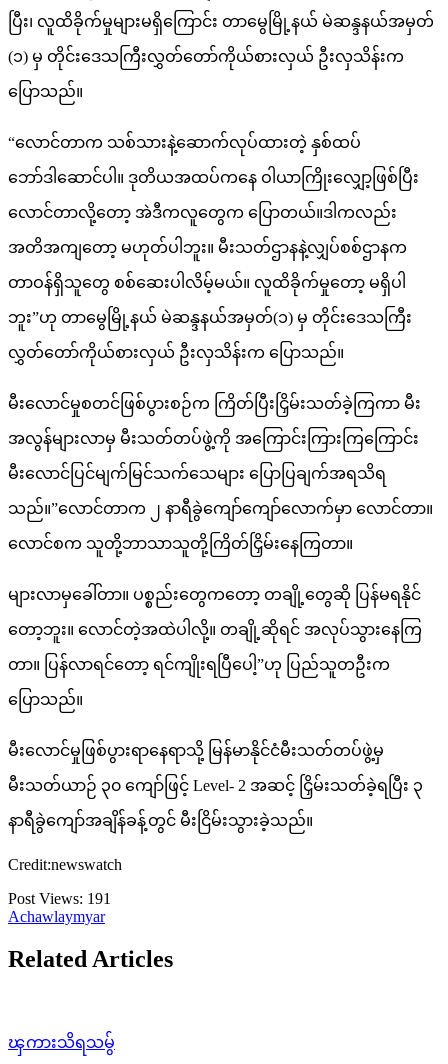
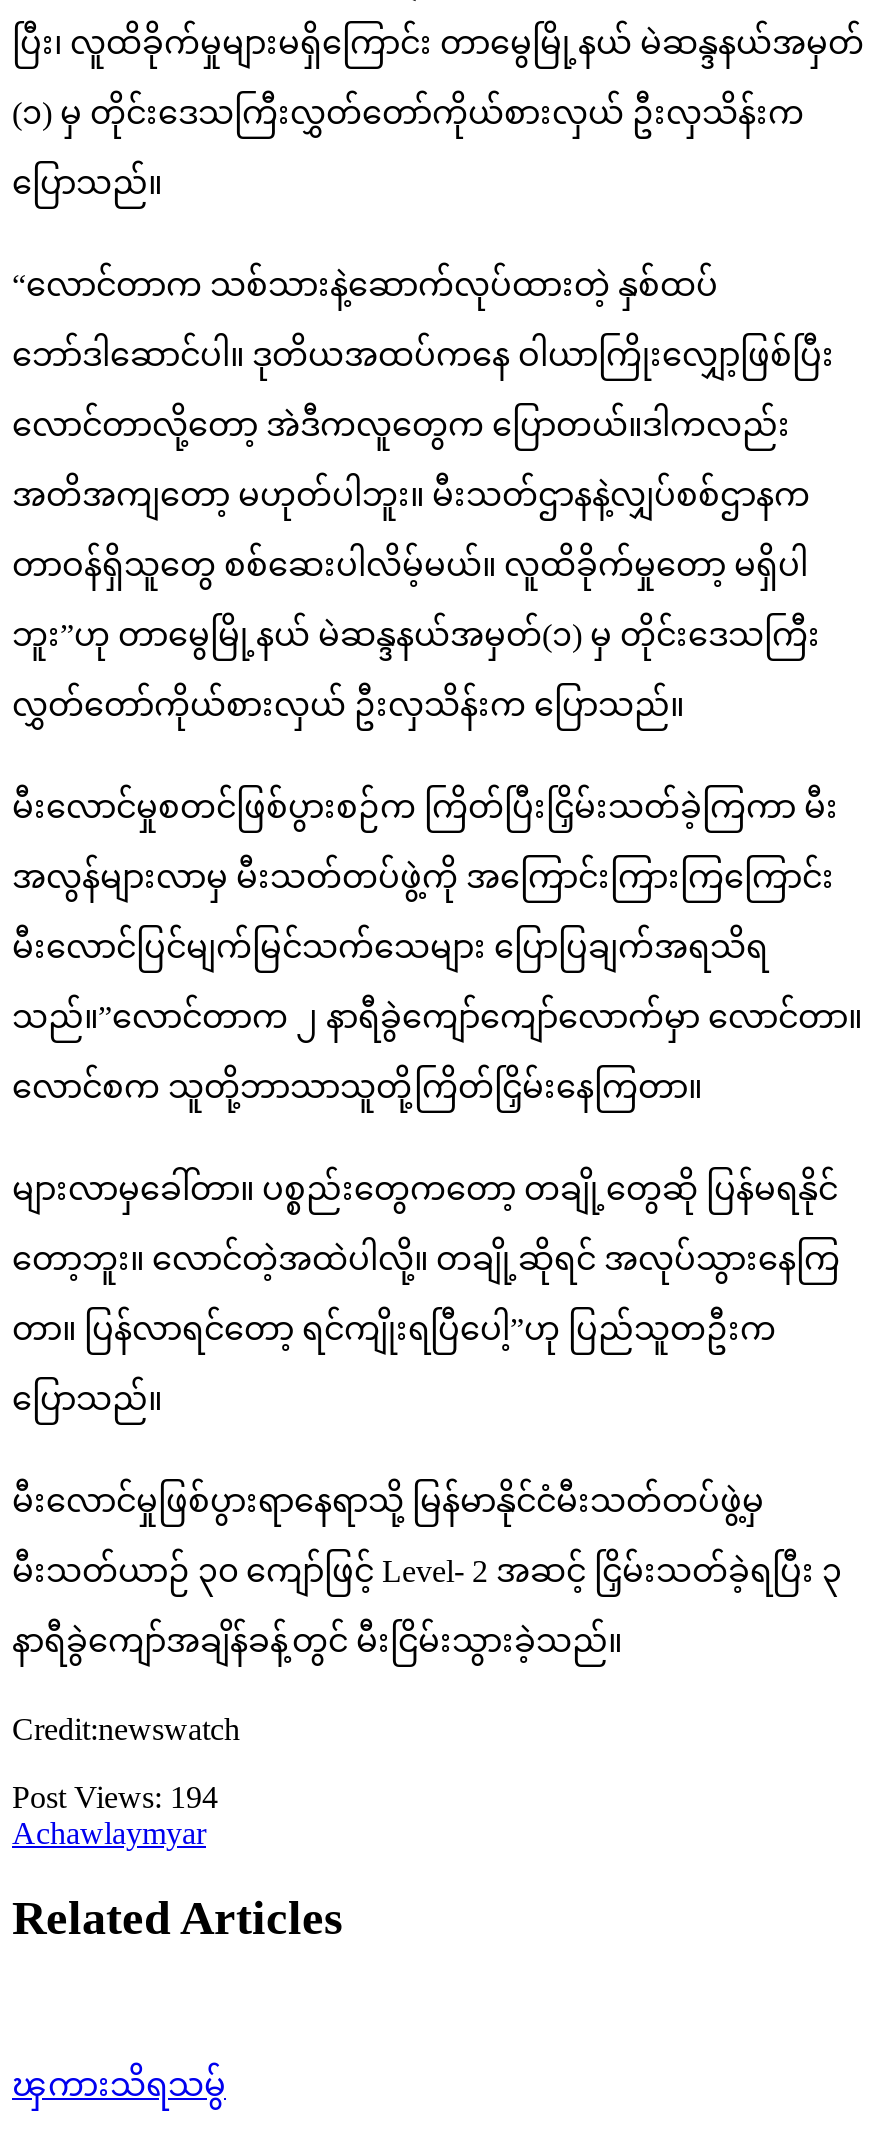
[8,890,111,907] Post Views: 191 -> [12,1780,218,1814] Post Views: 194

